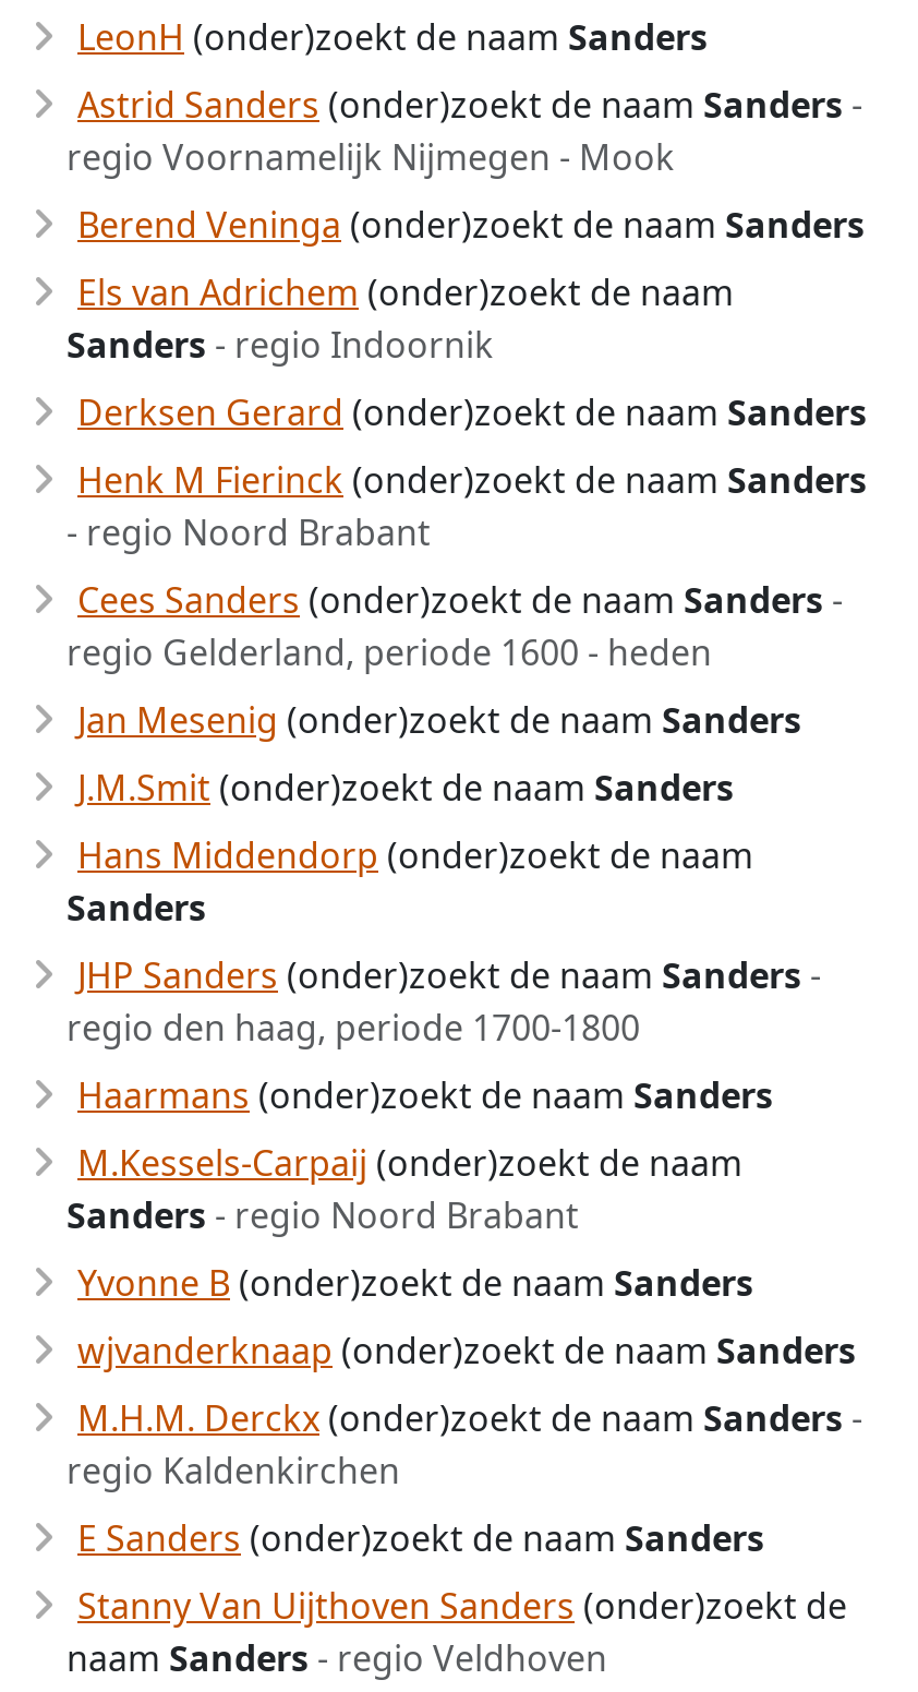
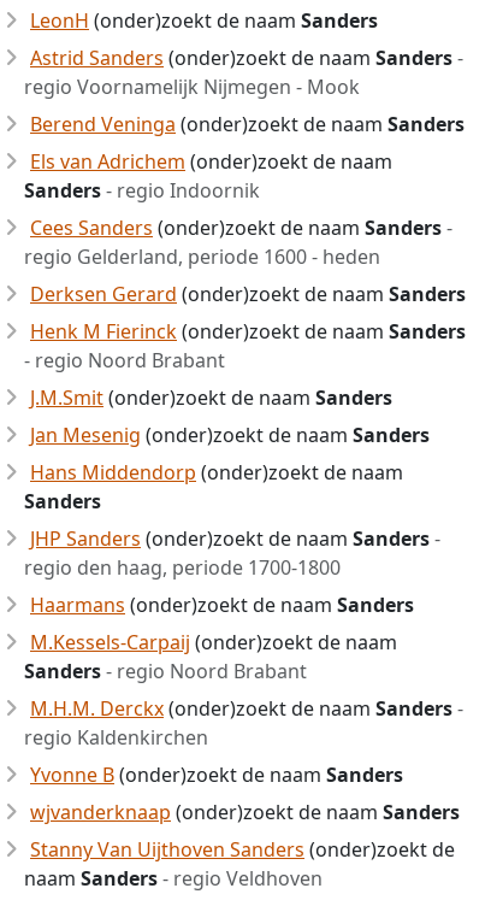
moved [67,388,867,556] -> [24,281,466,373]: Derksen Gerard (onder)zoekt de naam Sanders | Henk M Fierinck (onder)zoekt de naam Sanders | - regio Noord Brabant
moved [67,576,843,676] -> [24,214,452,270]: Cees Sanders (onder)zoekt de naam Sanders - | regio Gelderland, periode 1600 - heden
moved [77,696,801,744] -> [30,422,430,448]: Jan Mesenig (onder)zoekt de naam Sanders
moved [77,1259,856,1375] -> [30,761,460,825]: Yvonne B (onder)zoekt de naam Sanders | wjvanderknaap (onder)zoekt de naam Sanders
moved [67,1394,862,1495] -> [24,695,463,751]: M.H.M. Derckx (onder)zoekt de naam Sanders - | regio Kaldenkirchen
[77,1514,764,1562] E Sanders (onder)zoekt de naam Sanders -> none

